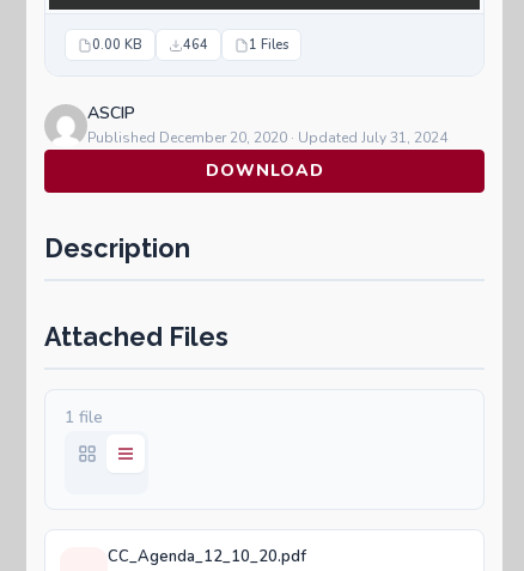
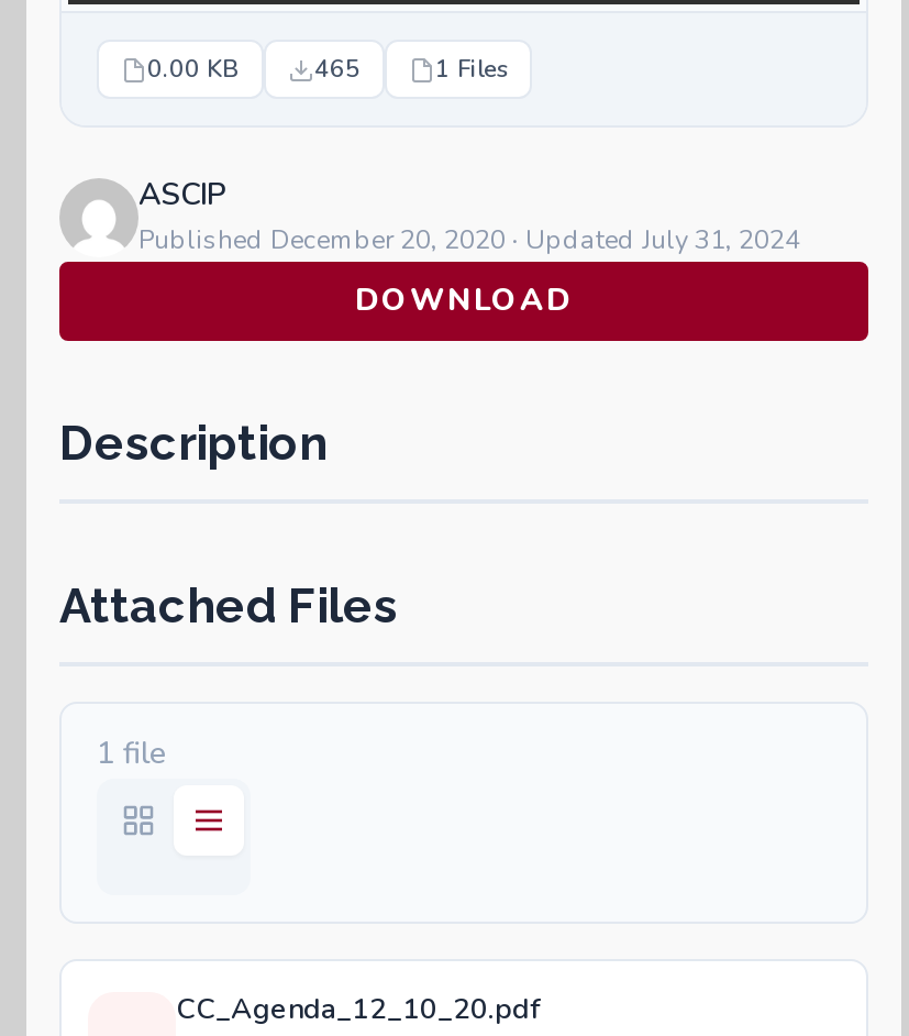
[183,36,208,54] 464 -> [314,53,361,86] 465

